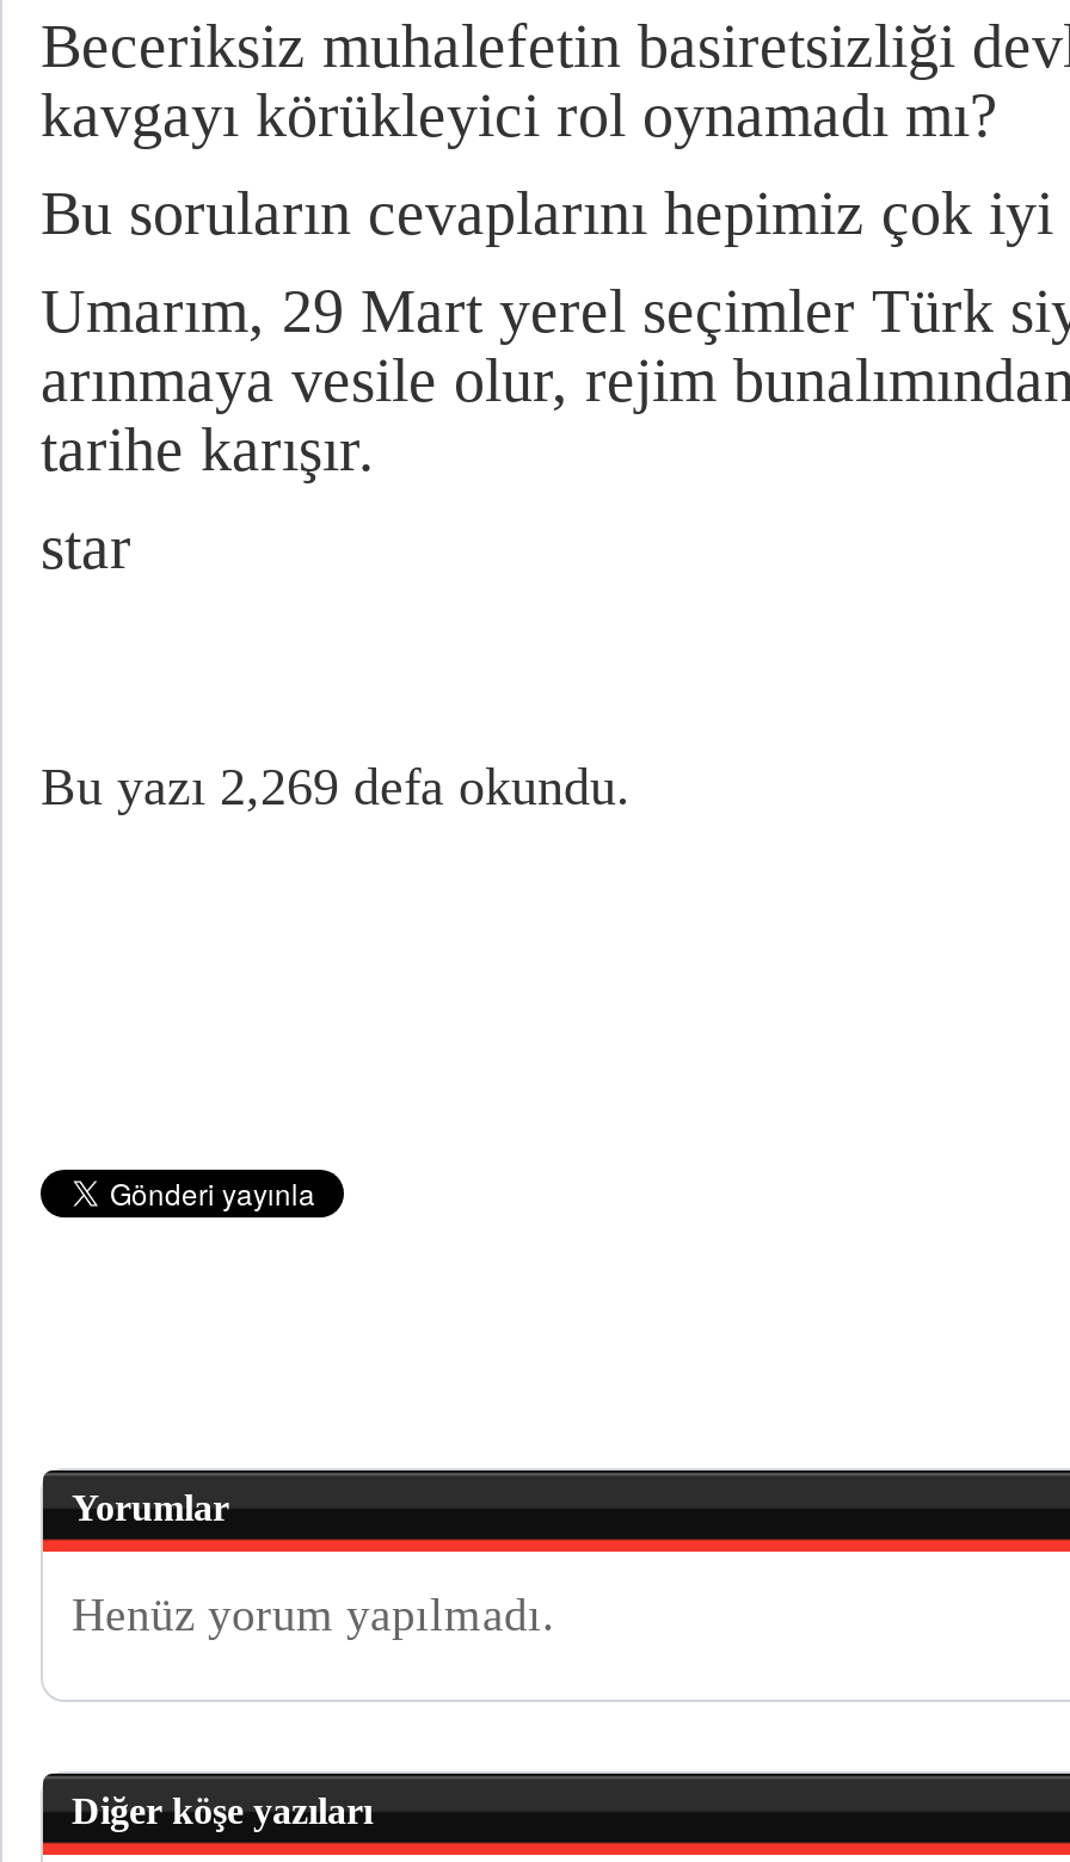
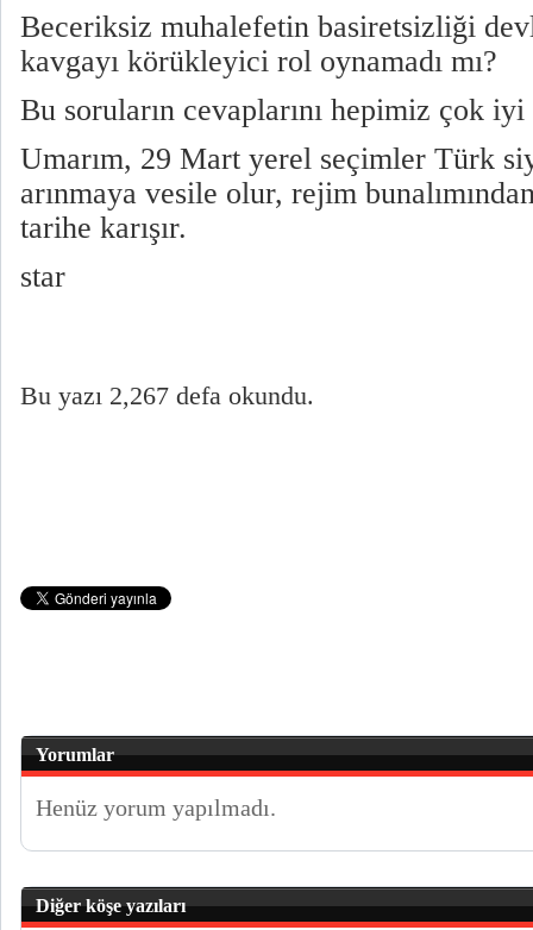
[41,759,631,816] Bu yazı 2,269 defa okundu. -> [20,382,314,410] Bu yazı 2,267 defa okundu.

